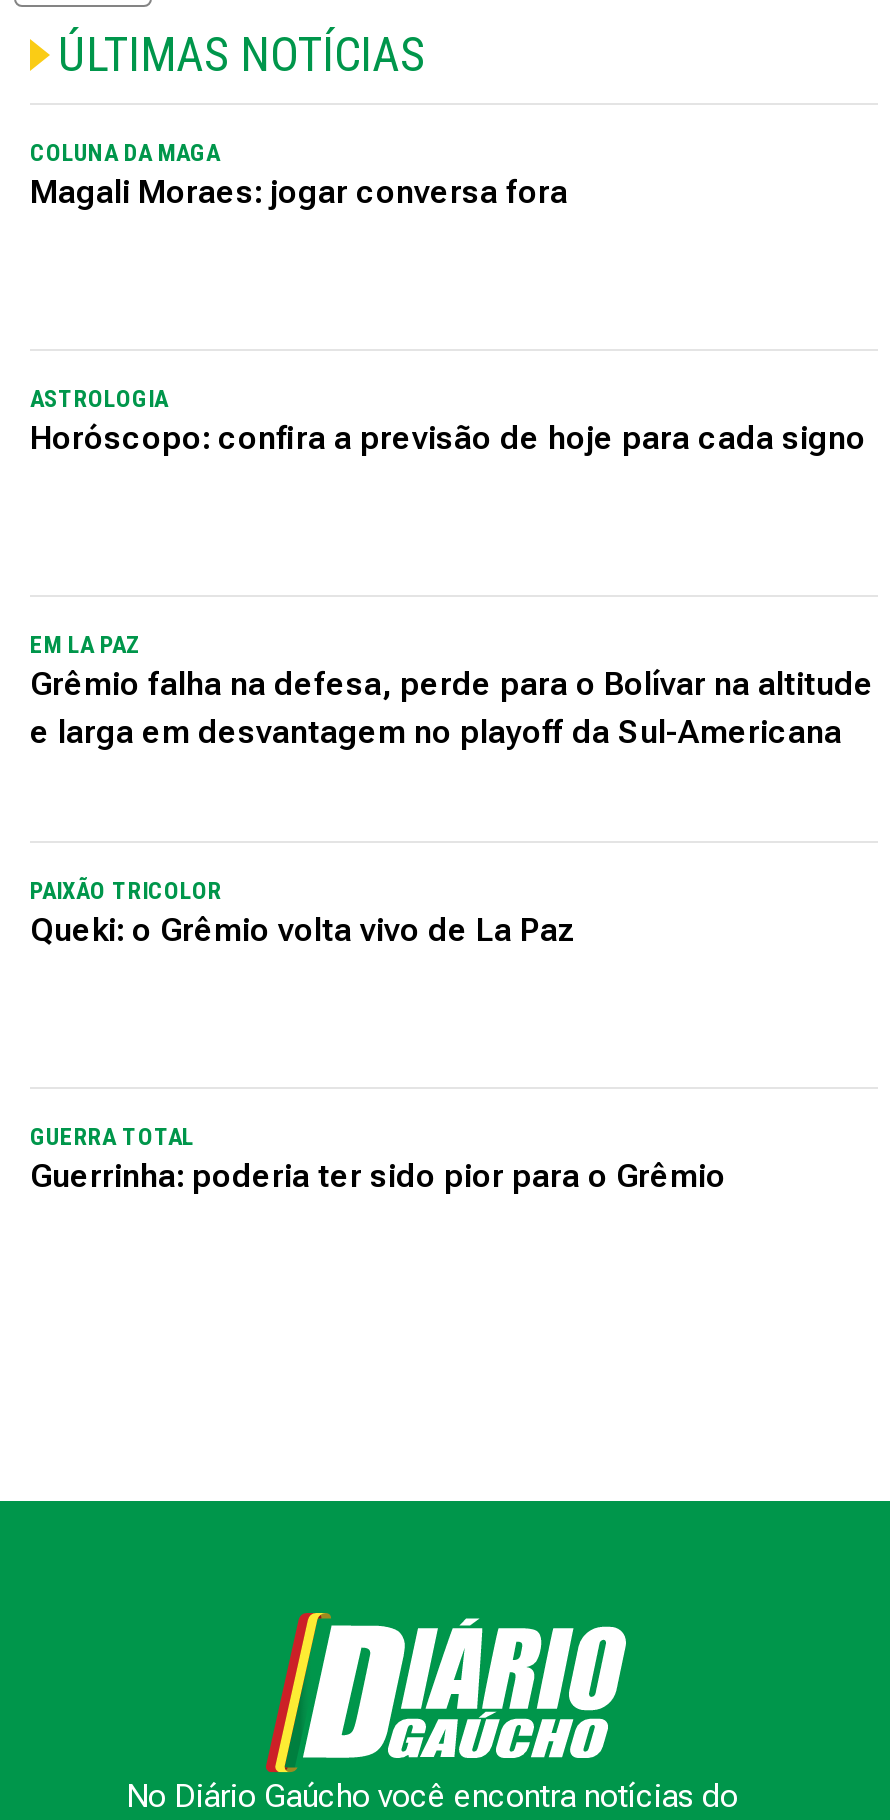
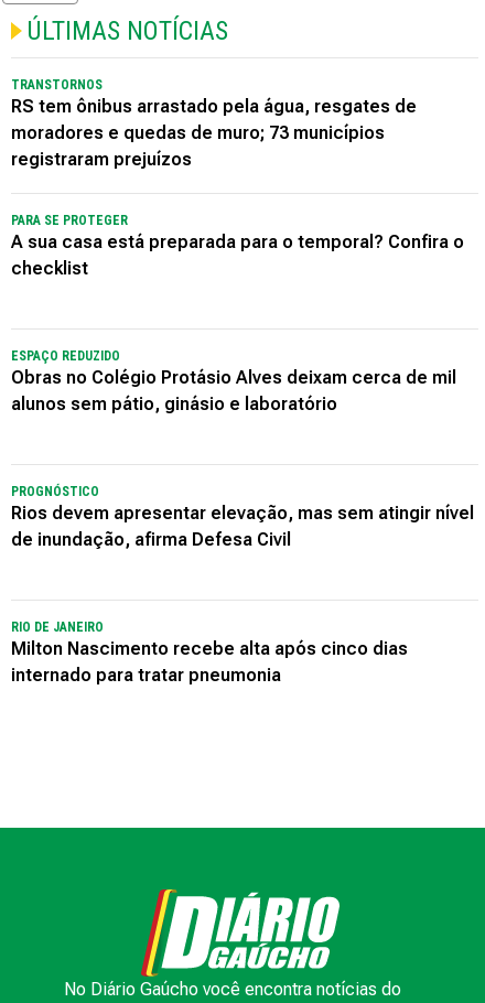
[30,140,568,212] COLUNA DA MAGA | Magali Moraes: jogar conversa fora -> [11,77,417,170] TRANSTORNOS | RS tem ônibus arrastado pela água, resgates de | moradores e quedas de muro; 73 municípios | registraram prejuízos
[30,386,866,458] ASTROLOGIA | Horóscopo: confira a previsão de hoje para cada signo -> [11,213,464,279] PARA SE PROTEGER | A sua casa está preparada para o temporal? Confira o | checklist
[30,632,874,752] EM LA PAZ | Grêmio falha na defesa, perde para o Bolívar na altitude | e larga em desvantagem no playoff da Sul-Americana -> [11,348,456,414] ESPAÇO REDUZIDO | Obras no Colégio Protásio Alves deixam cerca de mil | alunos sem pátio, ginásio e laboratório
[30,878,576,950] PAIXÃO TRICOLOR | Queki: o Grêmio volta vivo de La Paz -> [11,484,474,550] PROGNÓSTICO | Rios devem apresentar elevação, mas sem atingir nível | de inundação, afirma Defesa Civil
[30,1124,726,1196] GUERRA TOTAL | Guerrinha: poderia ter sido pior para o Grêmio -> [11,619,408,686] RIO DE JANEIRO | Milton Nascimento recebe alta após cinco dias | internado para tratar pneumonia

